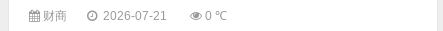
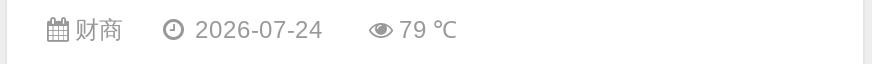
[103,9,227,23] 2026-07-21 | 0 ℃ -> [195,16,457,44] 2026-07-24 | 79 ℃

